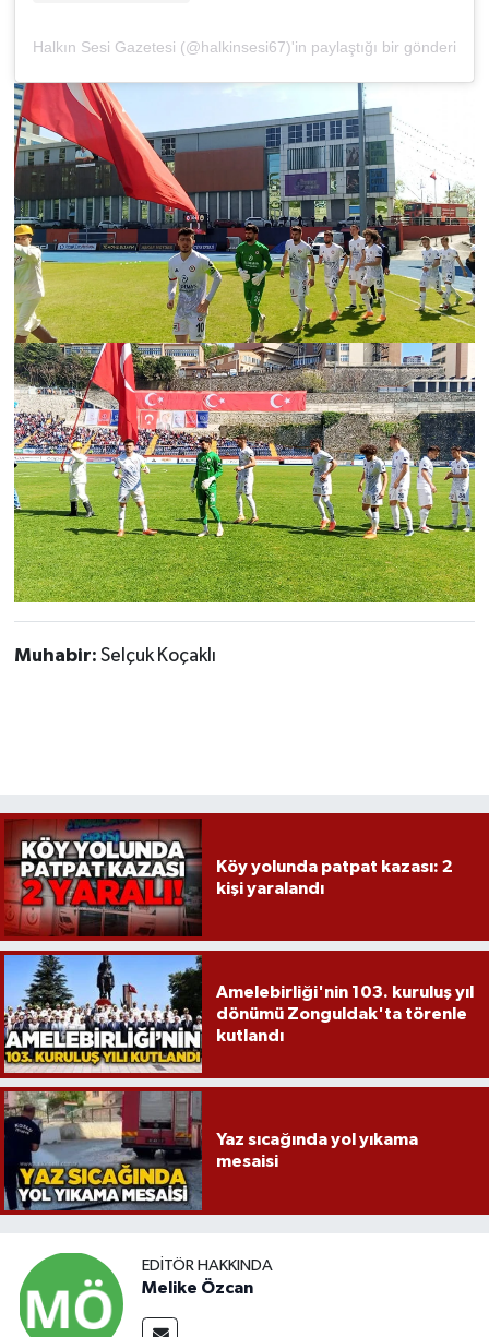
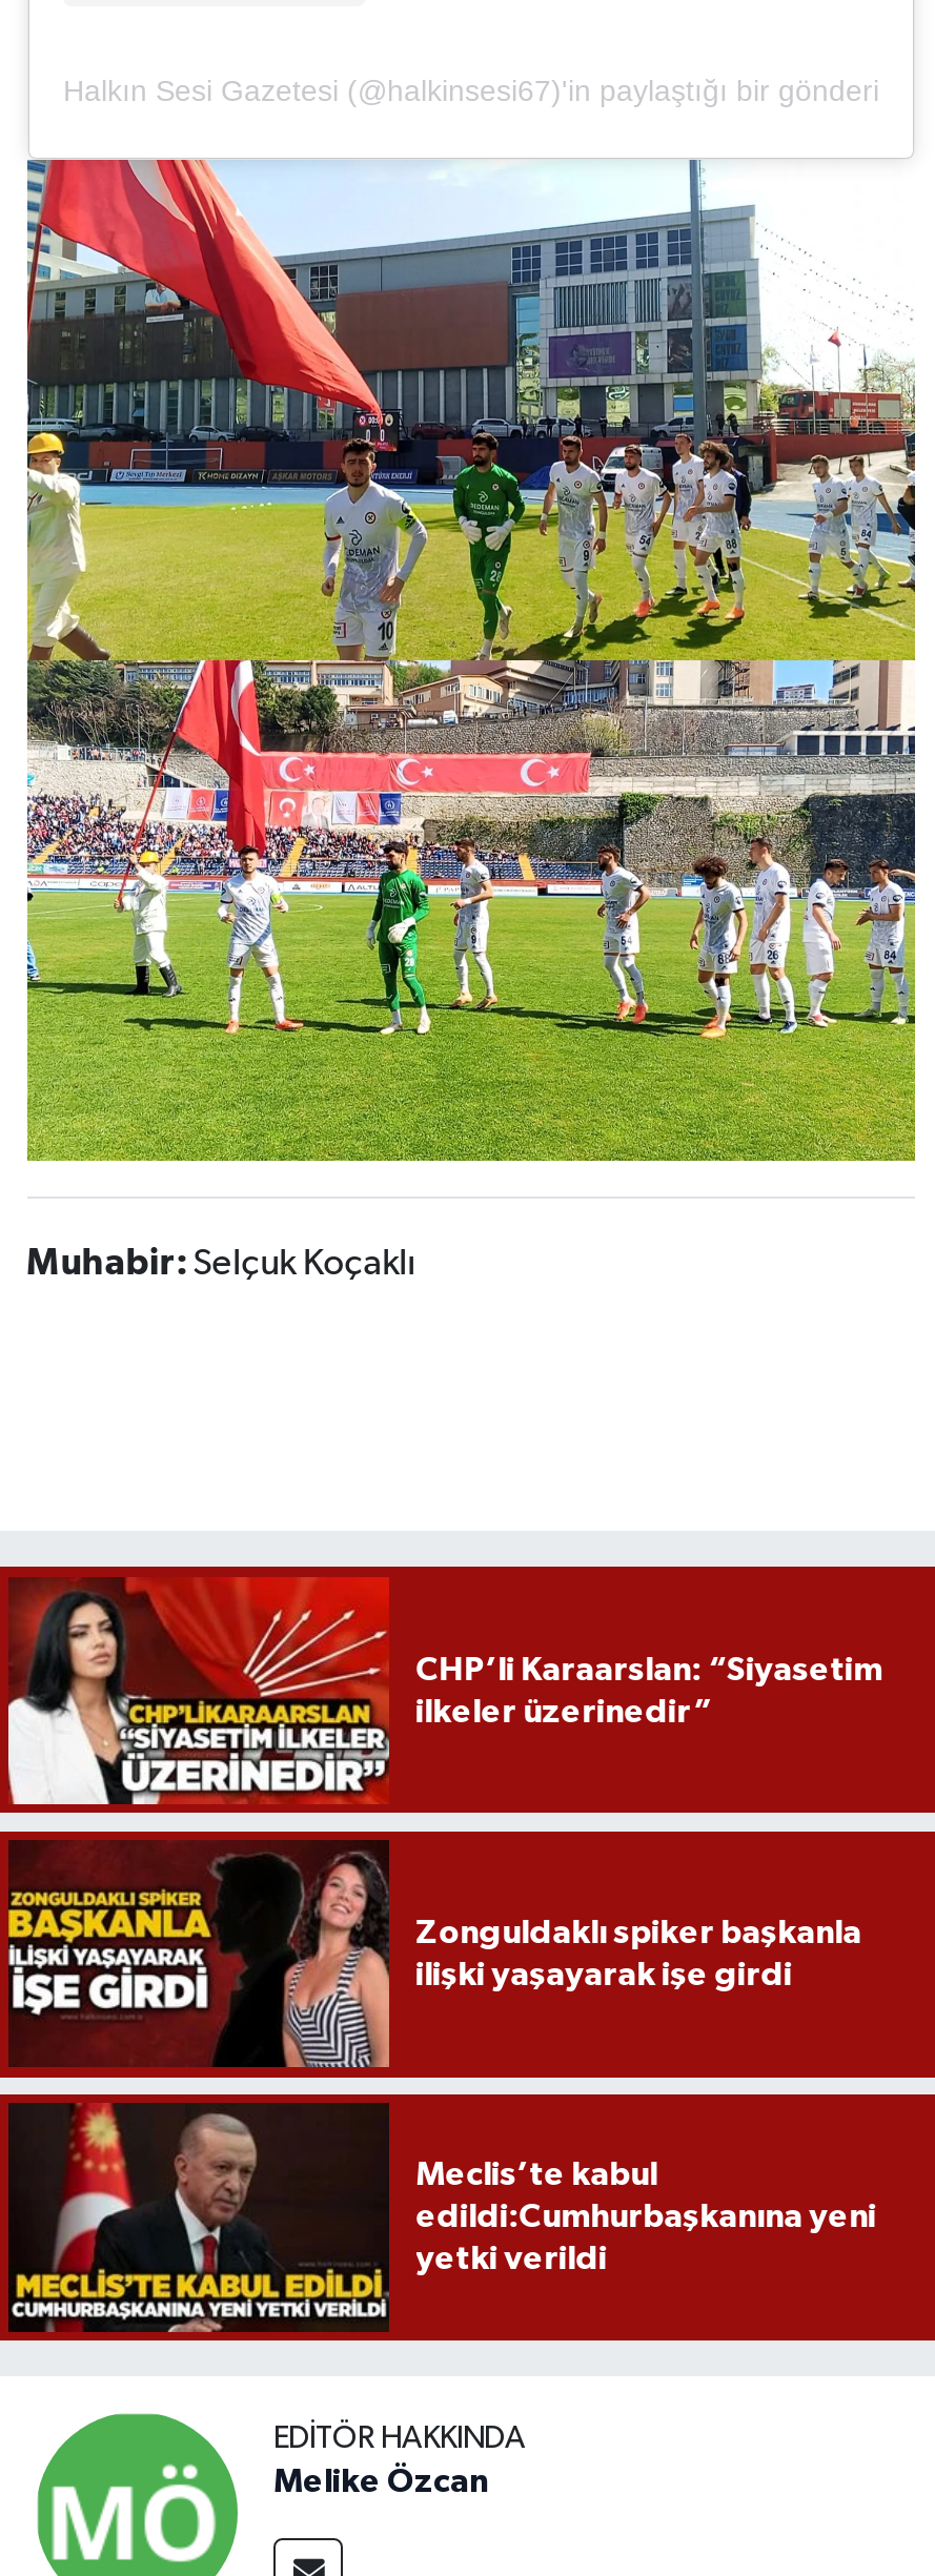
[4,817,453,938] [image] | Köy yolunda patpat kazası: 2 | kişi yaralandı -> [6,1577,883,1806] [image] | CHP’li Karaarslan: “Siyasetim | ilkeler üzerinedir”
[3,954,473,1074] [image] | Amelebirliği'nin 103. kuruluş yıl | dönümü Zonguldak'ta törenle | kutlandı -> [6,1838,862,2069] [image] | Zonguldaklı spiker başkanla | ilişki yaşayarak işe girdi
[3,1090,418,1211] [image] | Yaz sıcağında yol yıkama | mesaisi -> [6,2101,876,2334] [image] | Meclis’te kabul | edildi:Cumhurbaşkanına yeni | yetki verildi

